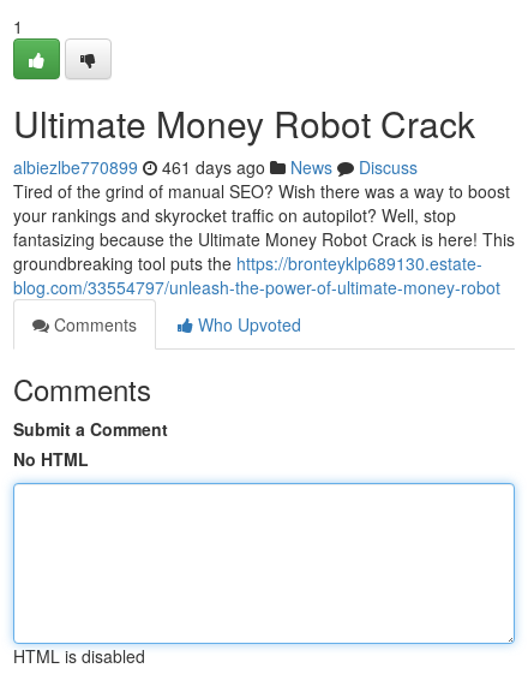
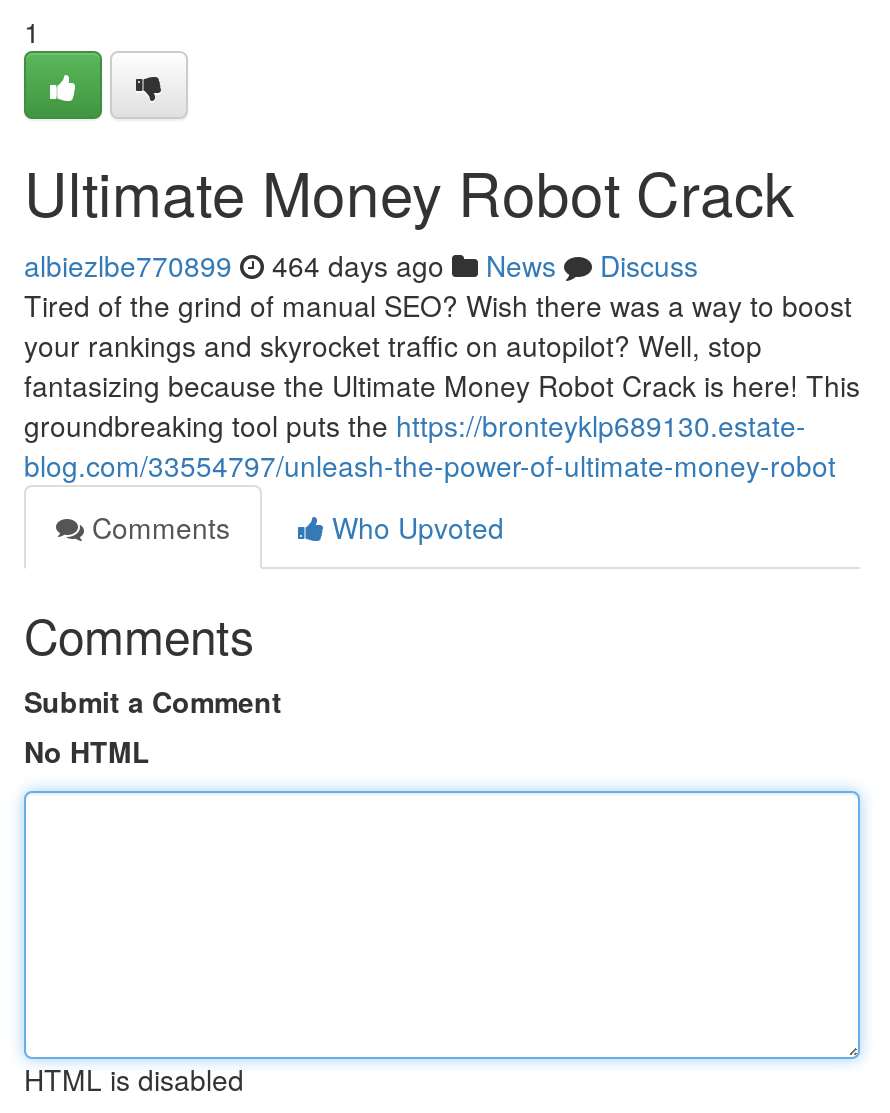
[13,155,418,179] albiezlbe770899 461 days ago News Discuss -> [24,245,698,285] albiezlbe770899 464 days ago News Discuss

